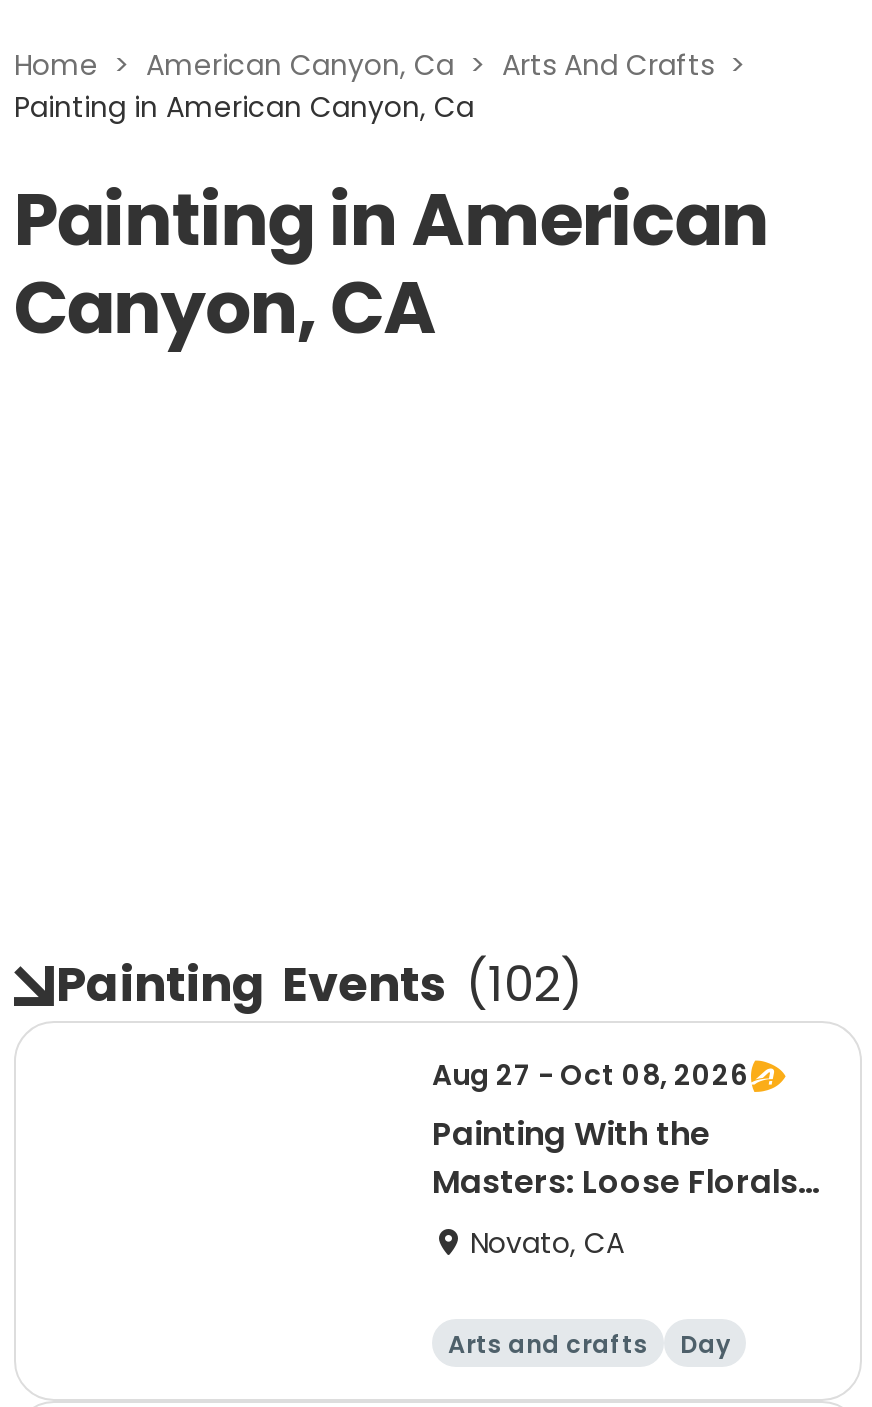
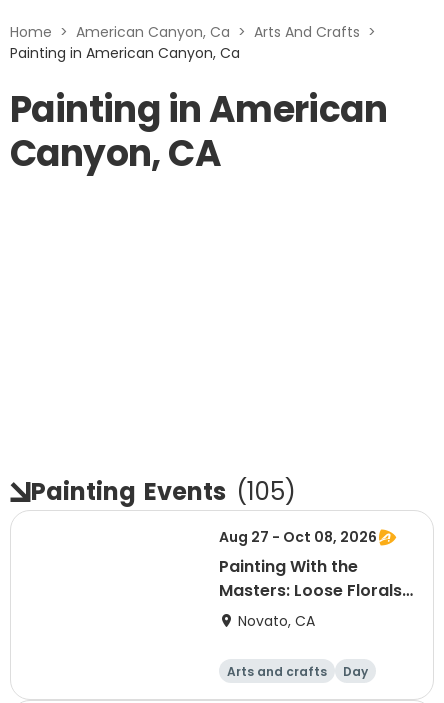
[56,951,582,1017] Painting Events (102) -> [31,475,296,508] Painting Events (105)

